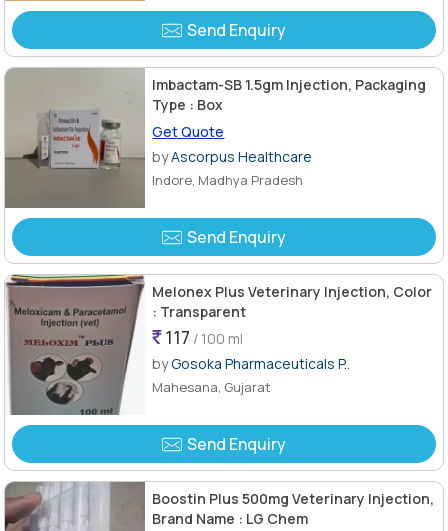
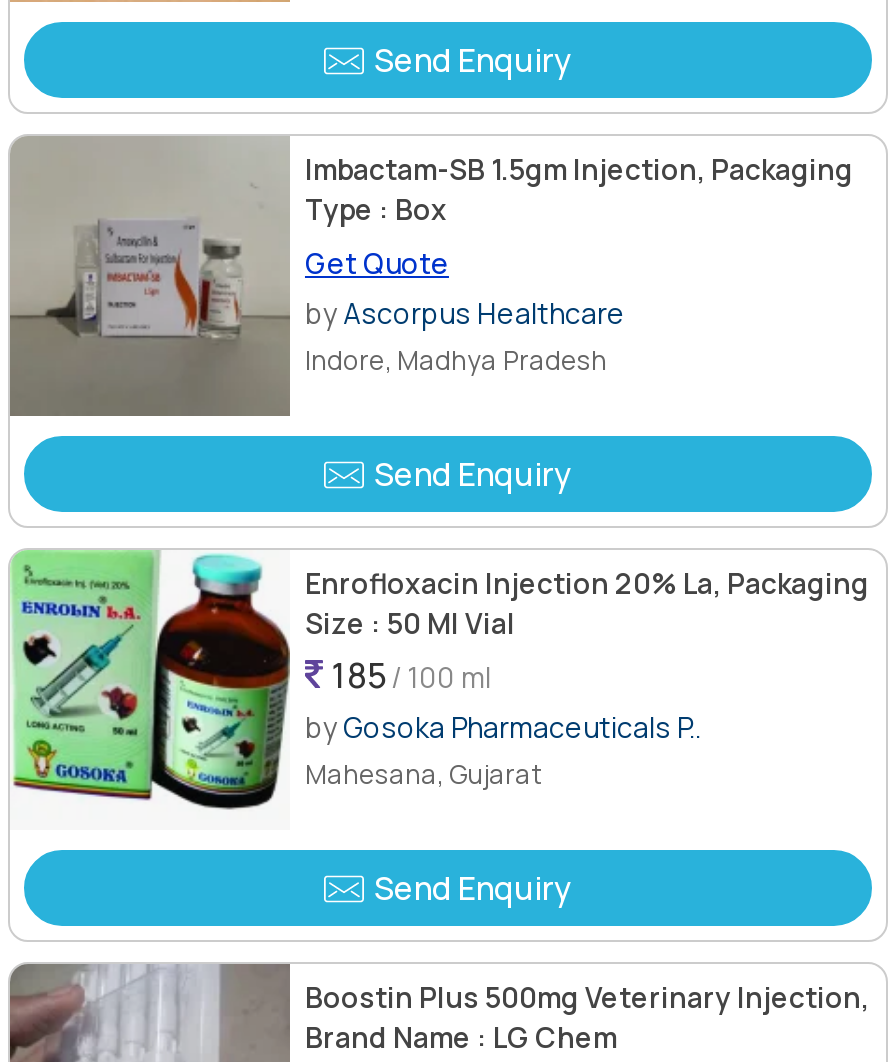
[5,274,432,416] [image] | Melonex Plus Veterinary Injection, Color | : Transparent | 117 / 100 ml -> [10,548,869,830] [image] | Enrofloxacin Injection 20% La, Packaging | Size : 50 Ml Vial | 185 / 100 ml

